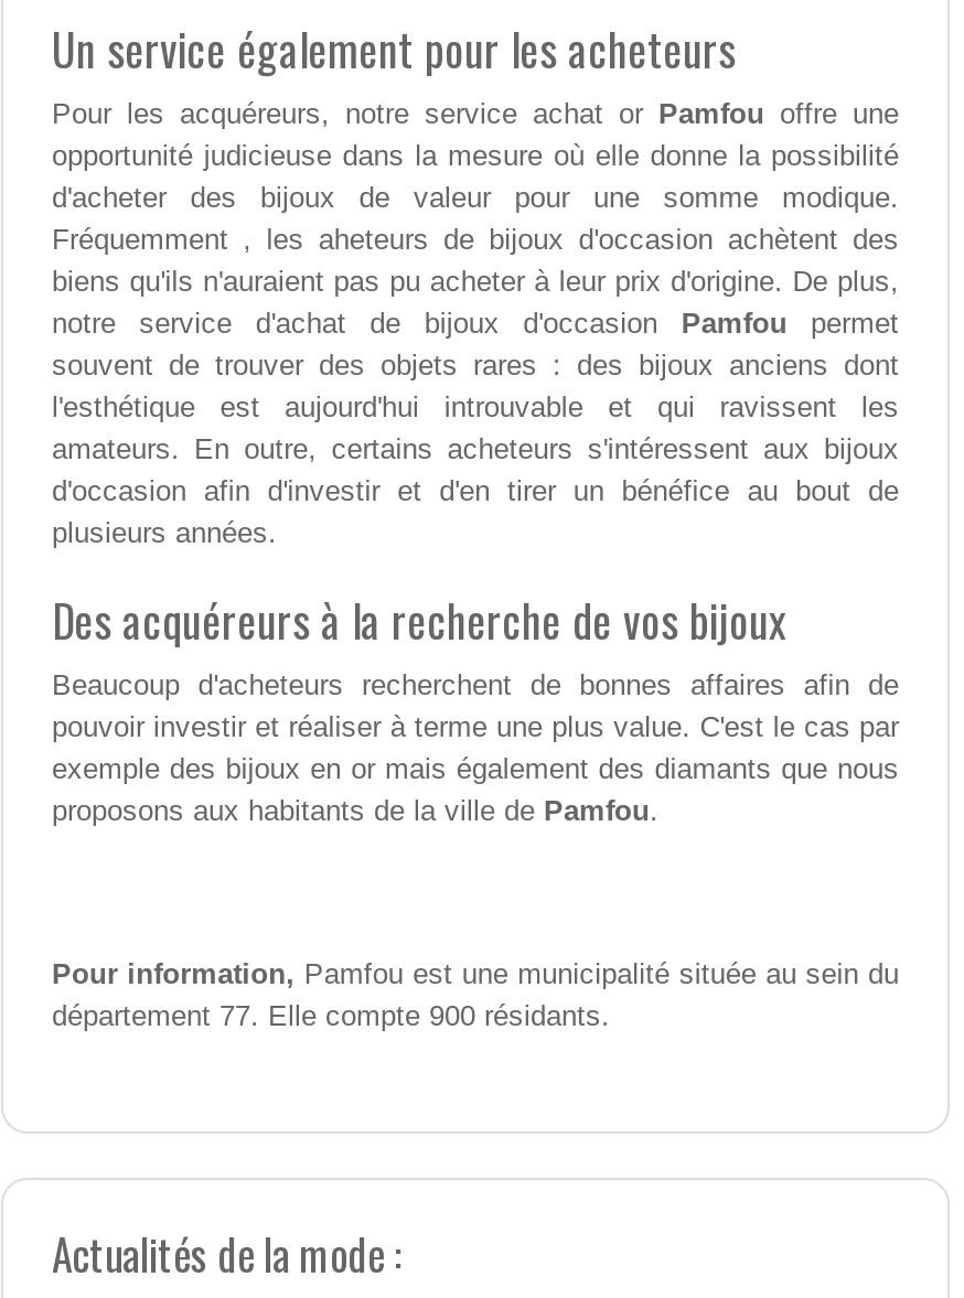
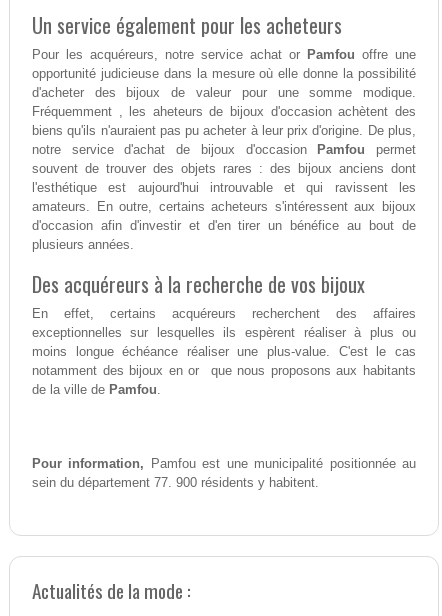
[52,667,899,826] Beaucoup d'acheteurs recherchent de bonnes affaires afin de | pouvoir investir et réaliser à terme une plus value. C'est le cas par | exemple des bijoux en or mais également des diamants que nous | proposons aux habitants de la ville de Pamfou. -> [32,306,416,397] En effet, certains acquéreurs recherchent des affaires | exceptionnelles sur lesquelles ils espèrent réaliser à plus ou | moins longue échéance réaliser une plus-value. C'est le cas | notamment des bijoux en or que nous proposons aux habitants | de la ville de Pamfou.
[52,956,899,1031] Pour information, Pamfou est une municipalité située au sein du | département 77. Elle compte 900 résidants. -> [32,456,416,490] Pour information, Pamfou est une municipalité positionnée au | sein du département 77. 900 résidents y habitent.

